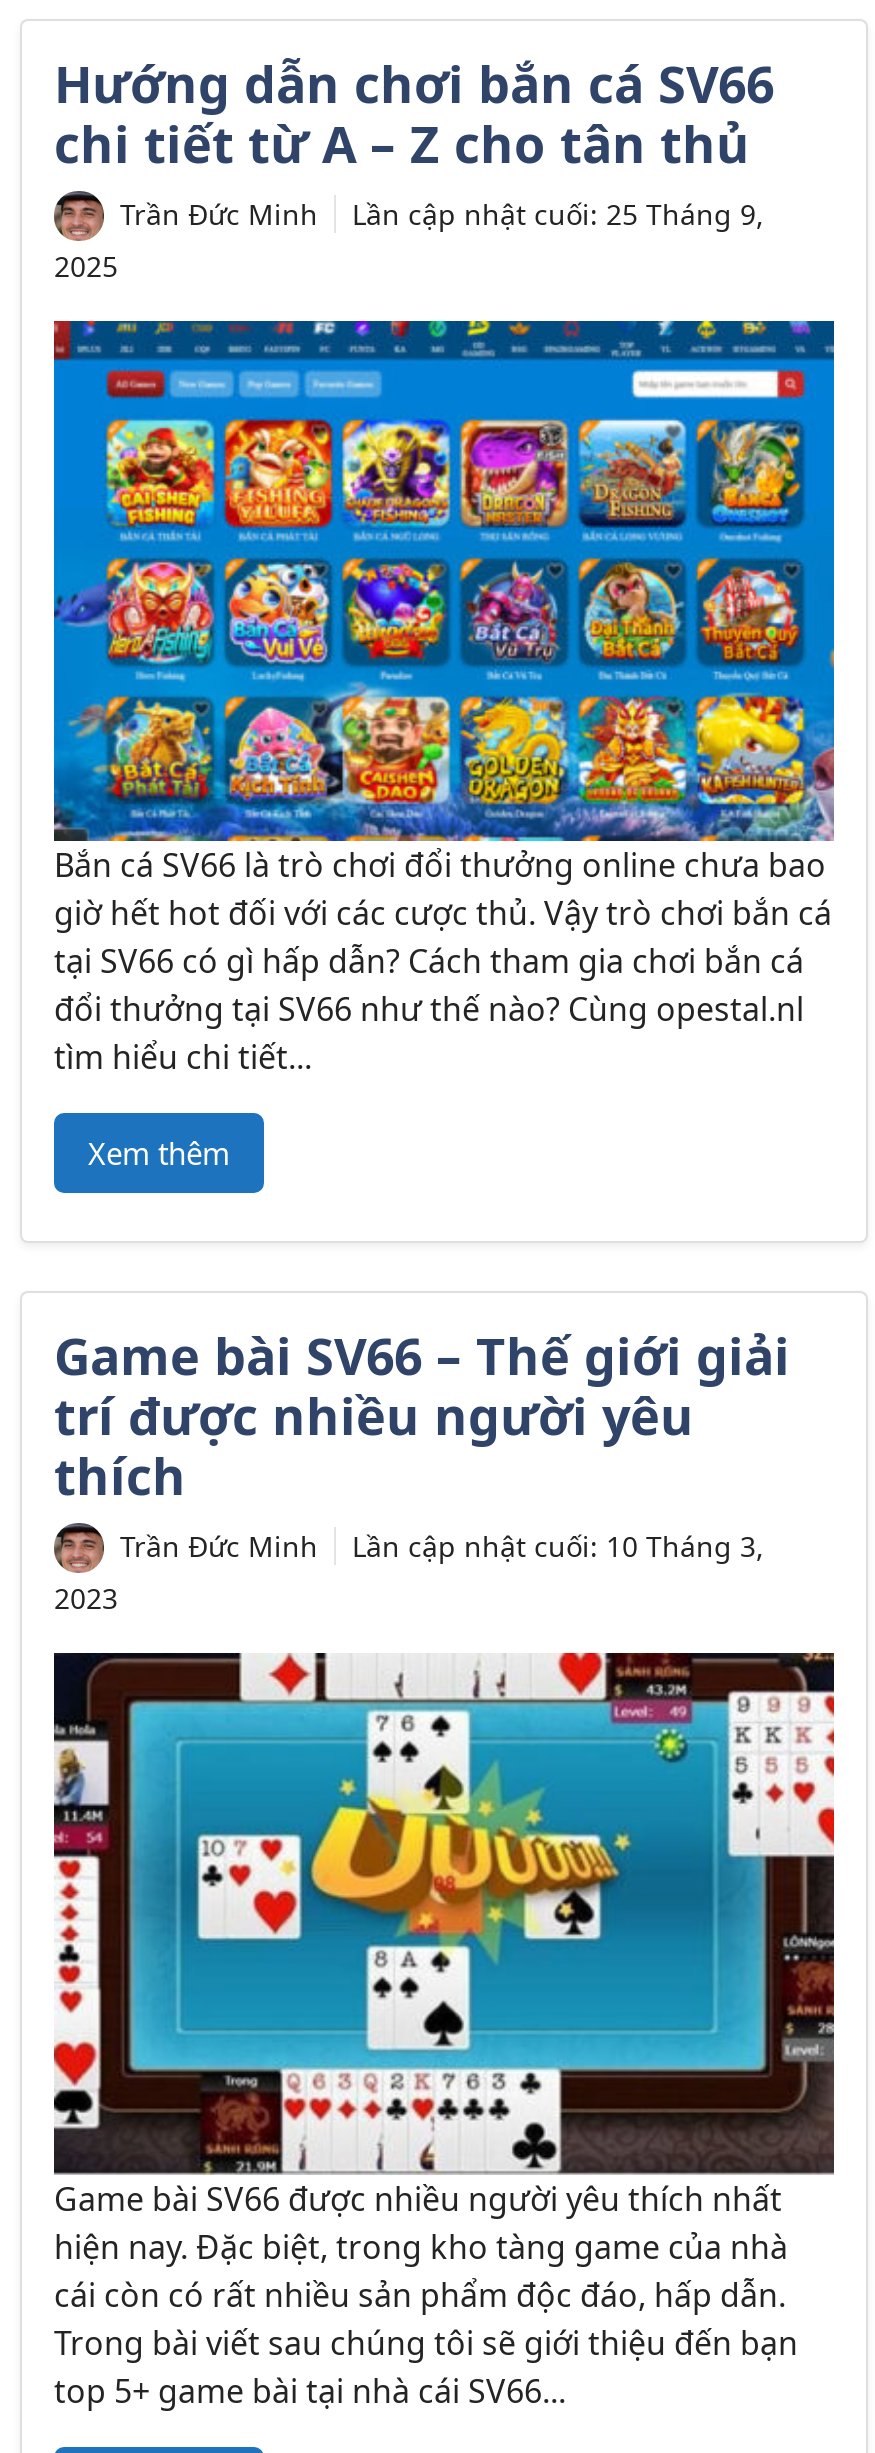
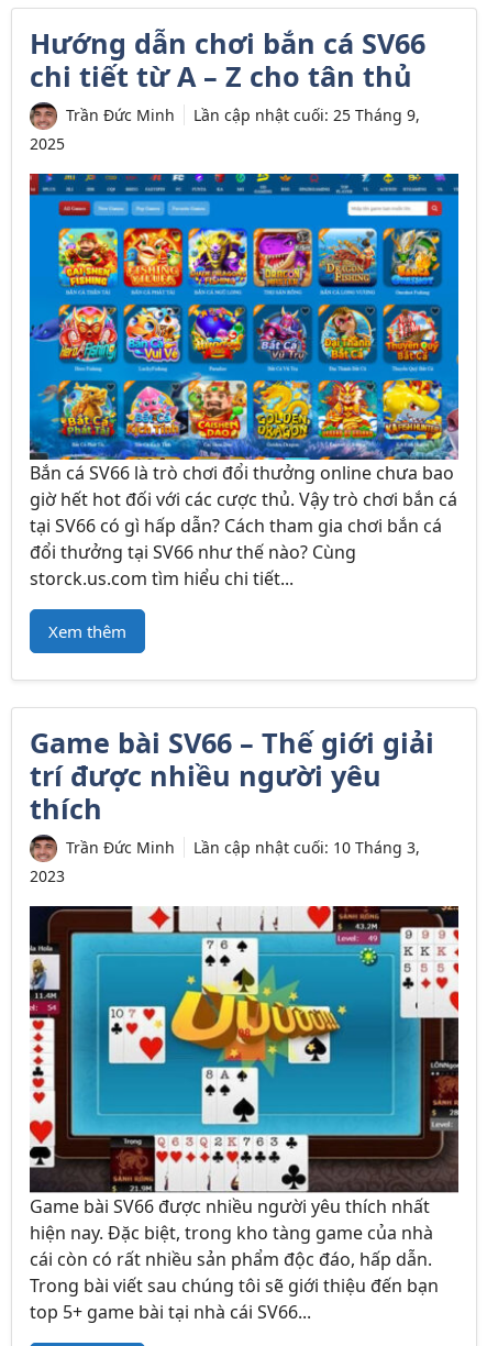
[54,987,804,1079] đổi thưởng tại SV66 như thế nào? Cùng opestal.nl | tìm hiểu chi tiết... -> [30,540,356,591] đổi thưởng tại SV66 như thế nào? Cùng | storck.us.com tìm hiểu chi tiết...

